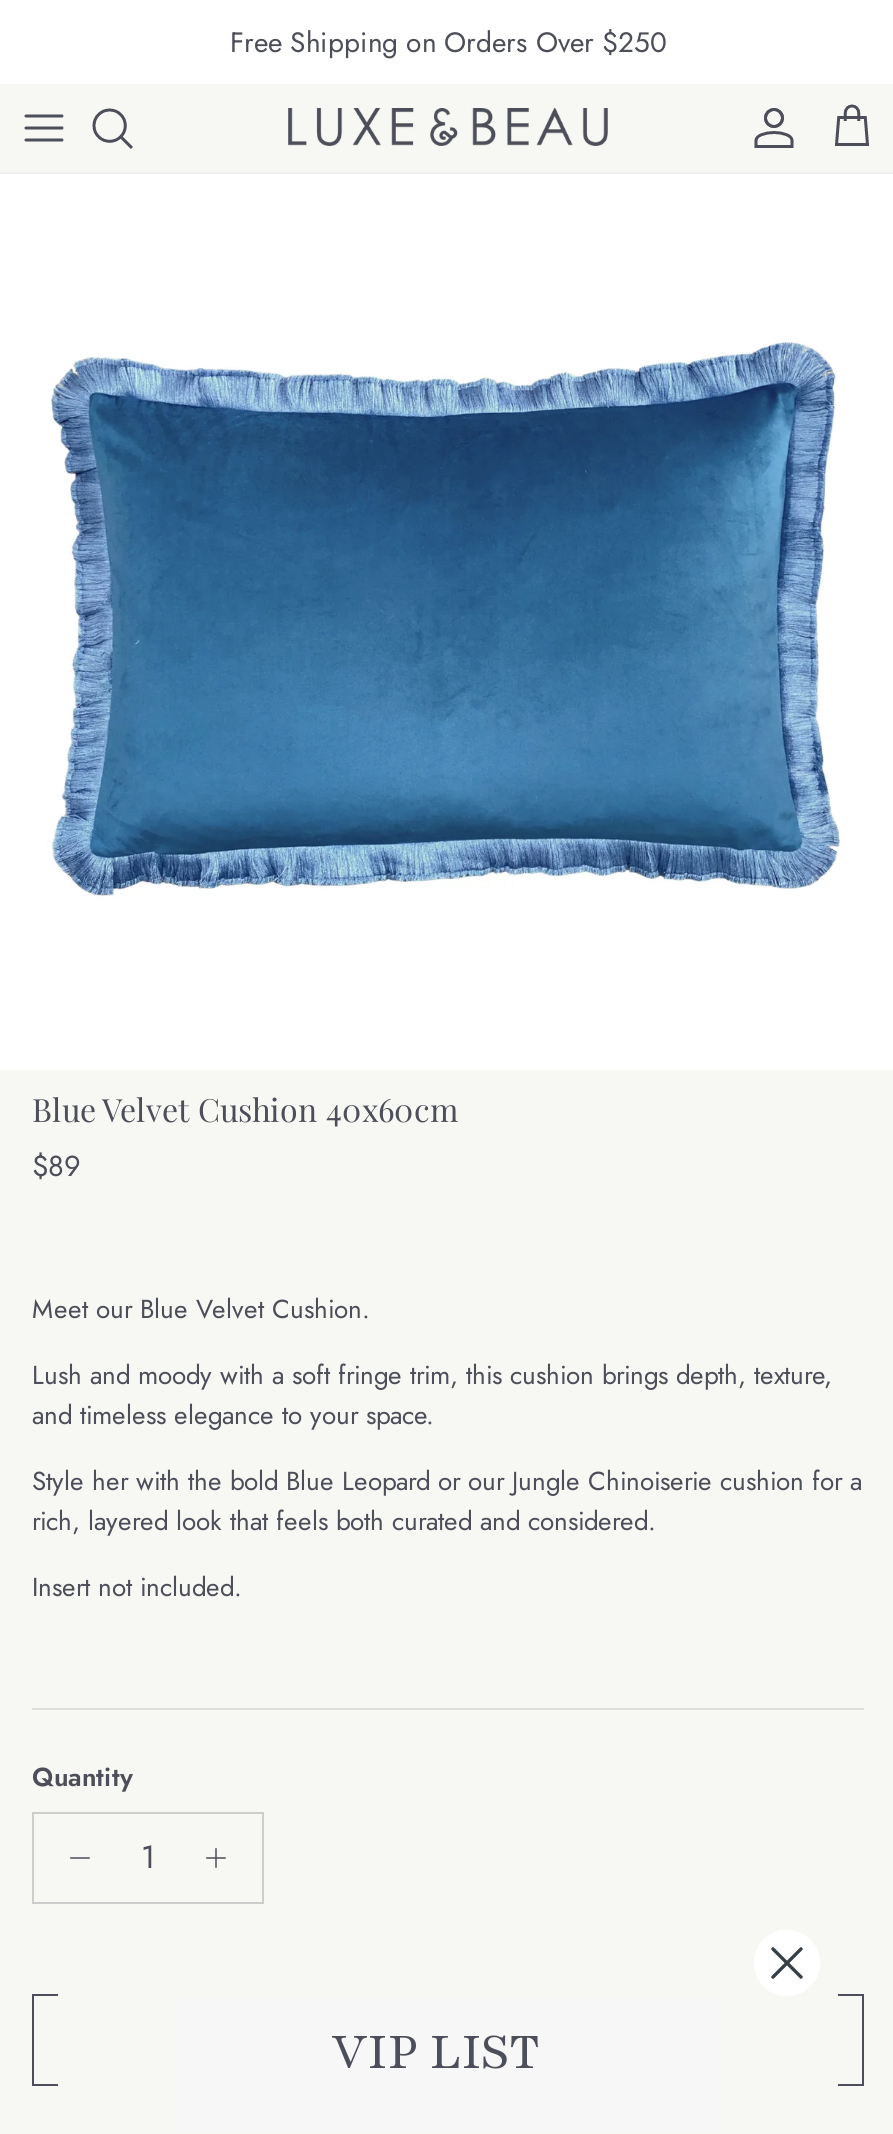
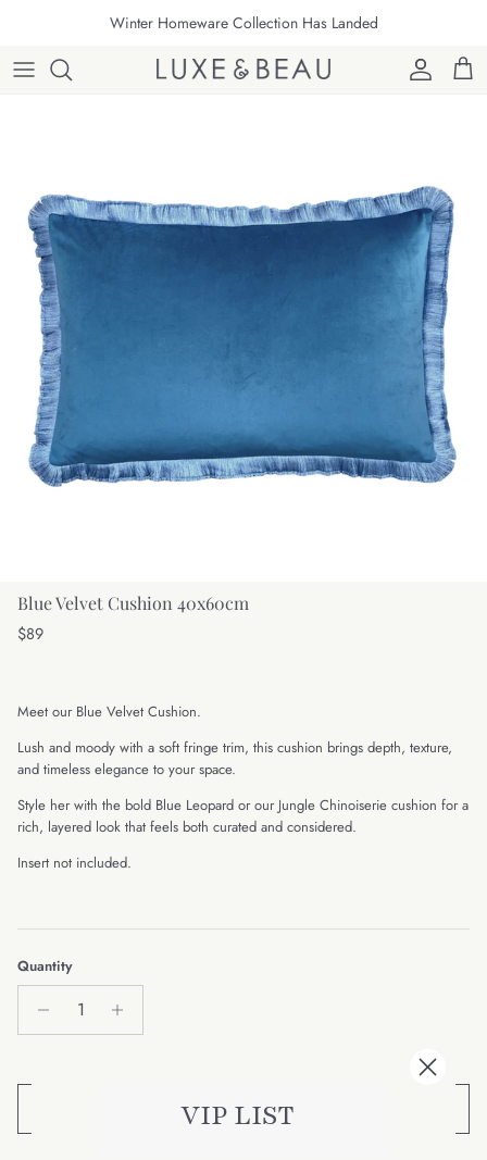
[230,22,666,62] Free Shipping on Orders Over $250 -> [109,12,378,34] Winter Homeware Collection Has Landed

